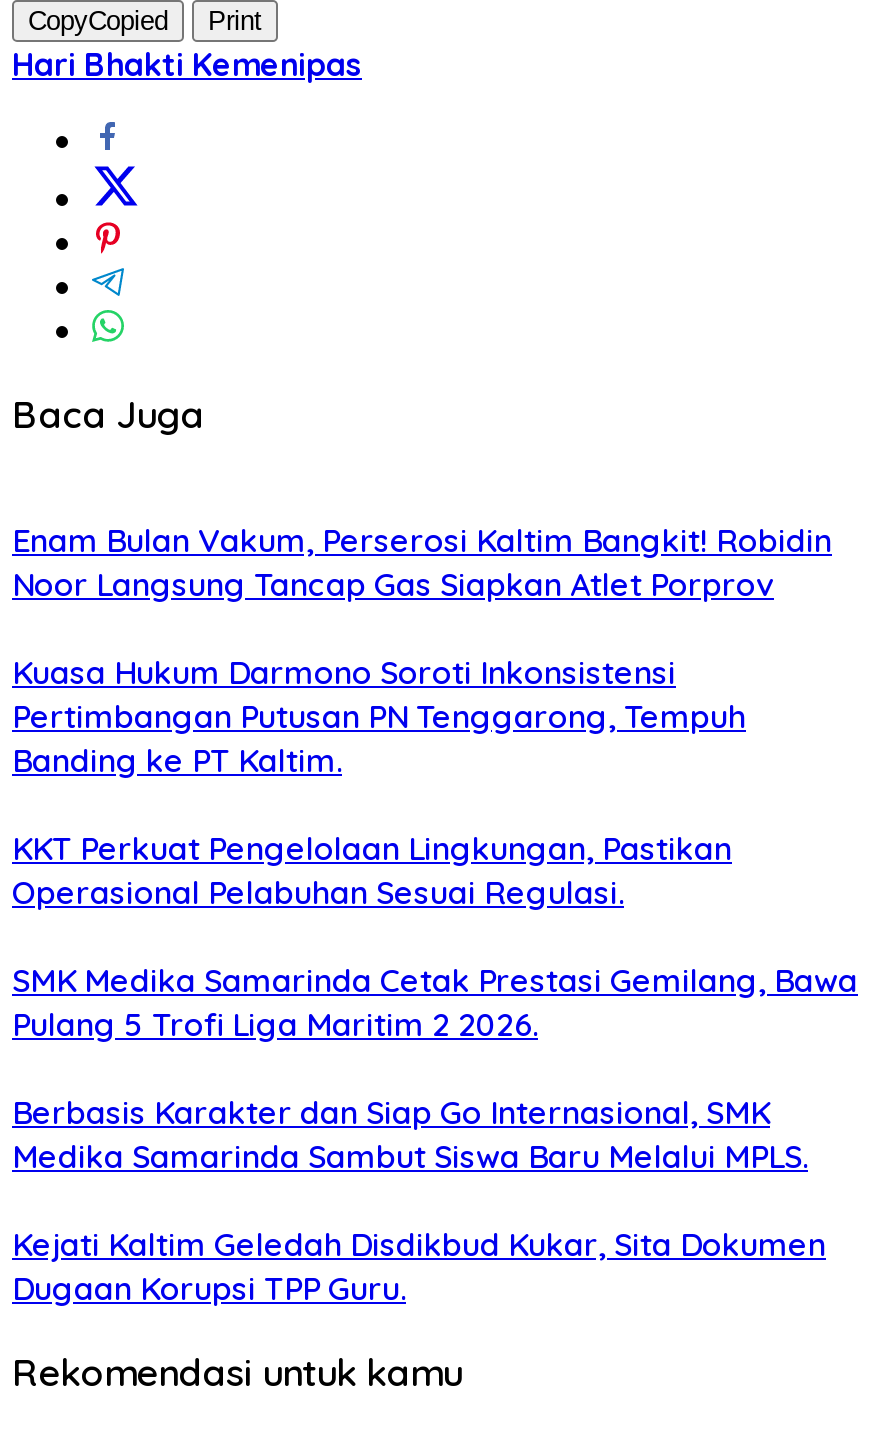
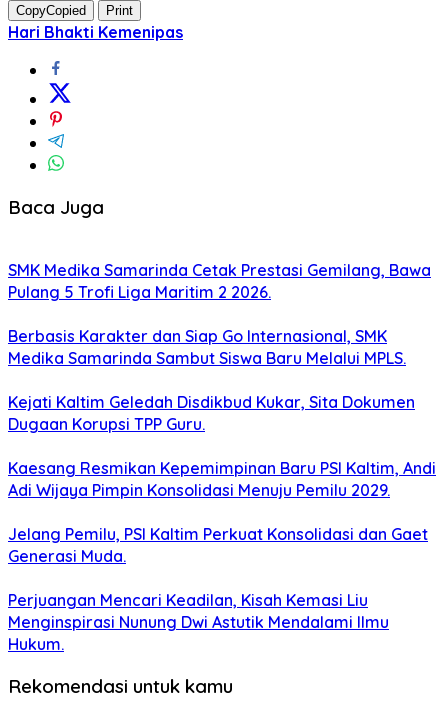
[12,520,832,912] Enam Bulan Vakum, Perserosi Kaltim Bangkit! Robidin | Noor Langsung Tancap Gas Siapkan Atlet Porprov | Kuasa Hukum Darmono Soroti Inkonsistensi | Pertimbangan Putusan PN Tenggarong, Tempuh | Banding ke PT Kaltim. | KKT Perkuat Pengelolaan Lingkungan, Pastikan | Operasional Pelabuhan Sesuai Regulasi. -> none
moved [12,960,858,1308] -> [8,260,431,434]: SMK Medika Samarinda Cetak Prestasi Gemilang, Bawa | Pulang 5 Trofi Liga Maritim 2 2026. | Berbasis Karakter dan Siap Go Internasional, SMK | Medika Samarinda Sambut Siswa Baru Melalui MPLS. | Kejati Kaltim Geledah Disdikbud Kukar, Sita Dokumen | Dugaan Korupsi TPP Guru.
none -> [8,458,436,654] Kaesang Resmikan Kepemimpinan Baru PSI Kaltim, Andi | Adi Wijaya Pimpin Konsolidasi Menuju Pemilu 2029. | Jelang Pemilu, PSI Kaltim Perkuat Konsolidasi dan Gaet | Generasi Muda. | Perjuangan Mencari Keadilan, Kisah Kemasi Liu | Menginspirasi Nunung Dwi Astutik Mendalami Ilmu | Hukum.

